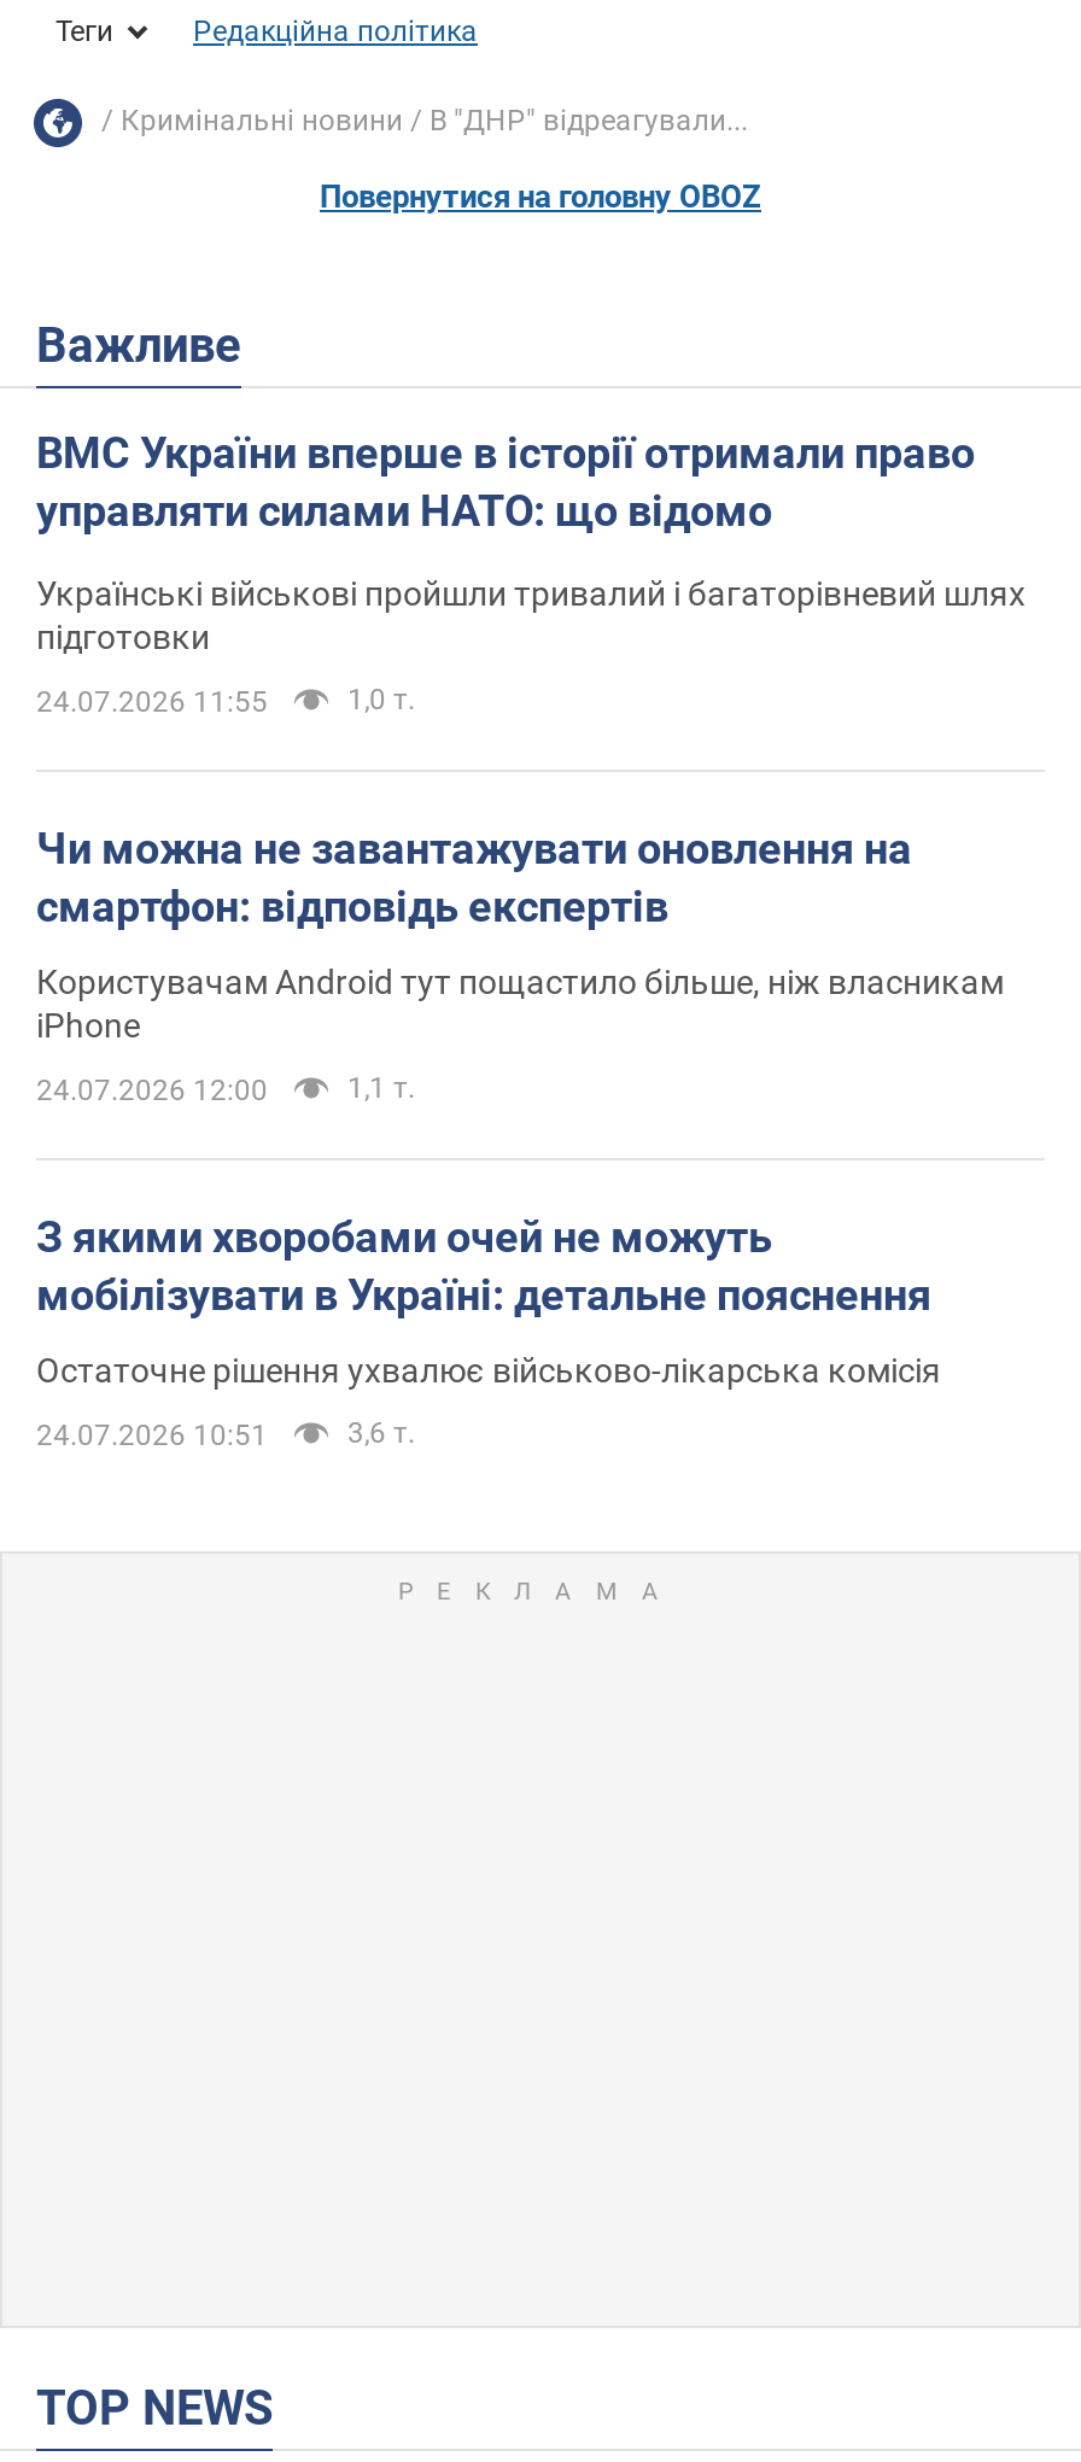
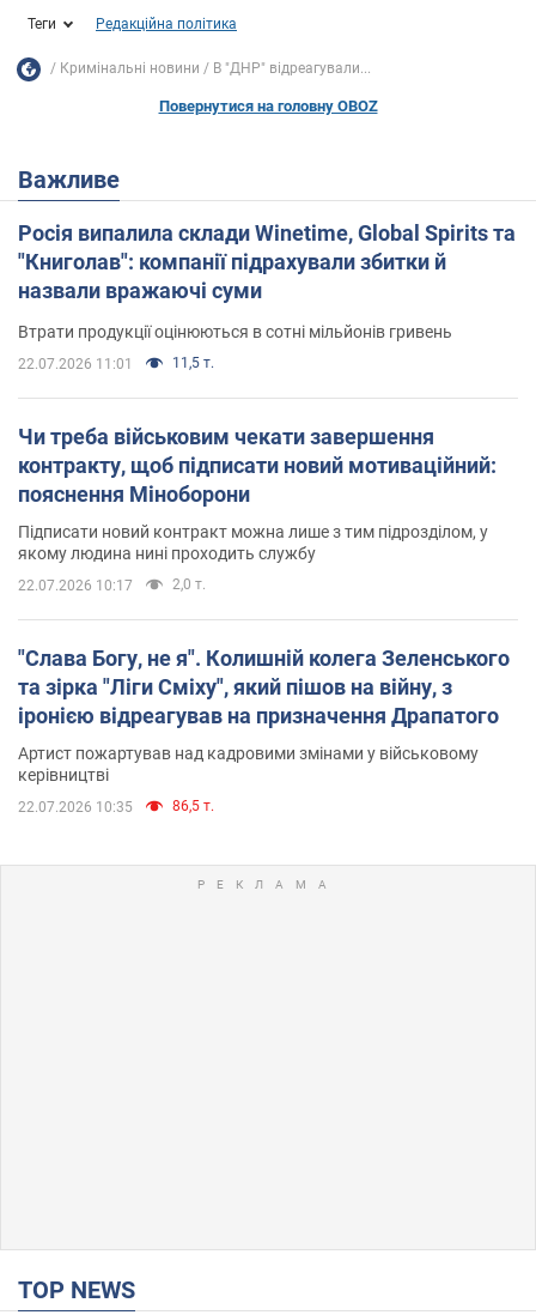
[36,426,975,535] ВМС України вперше в історії отримали право | управляти силами НАТО: що відомо -> [18,220,516,303] Росія випалила склади Winetime, Global Spirits та | "Книголав": компанії підрахували збитки й | назвали вражаючі суми
[36,573,1026,655] Українські військові пройшли тривалий і багаторівневий шлях | підготовки -> [18,322,452,341] Втрати продукції оцінюються в сотні мільйонів гривень
[36,682,415,718] 24.07.2026 11:55 | 1,0 т. -> [18,354,214,372] 22.07.2026 11:01 | 11,5 т.
[36,822,912,931] Чи можна не завантажувати оновлення на | смартфон: відповідь експертів -> [18,424,497,506] Чи треба військовим чекати завершення | контракту, щоб підписати новий мотиваційний: | пояснення Міноборони
[36,962,1004,1044] Користувачам Android тут пощастило більше, ніж власникам | iPhone -> [18,522,488,563] Підписати новий контракт можна лише з тим підрозділом, у | якому людина нині проходить службу
[36,1070,415,1107] 24.07.2026 12:00 | 1,1 т. -> [18,576,206,594] 22.07.2026 10:17 | 2,0 т.
[36,1210,931,1319] З якими хворобами очей не можуть | мобілізувати в Україні: детальне пояснення -> [18,645,510,728] "Слава Богу, не я". Колишній колега Зеленського | та зірка "Ліги Сміху", який пішов на війну, з | іронією відреагував на призначення Драпатого
[36,1350,941,1389] Остаточне рішення ухвалює військово-лікарська комісія -> [18,743,479,784] Артист пожартував над кадровими змінами у військовому | керівництві
[36,1415,415,1452] 24.07.2026 10:51 | 3,6 т. -> [18,797,214,815] 22.07.2026 10:35 | 86,5 т.

